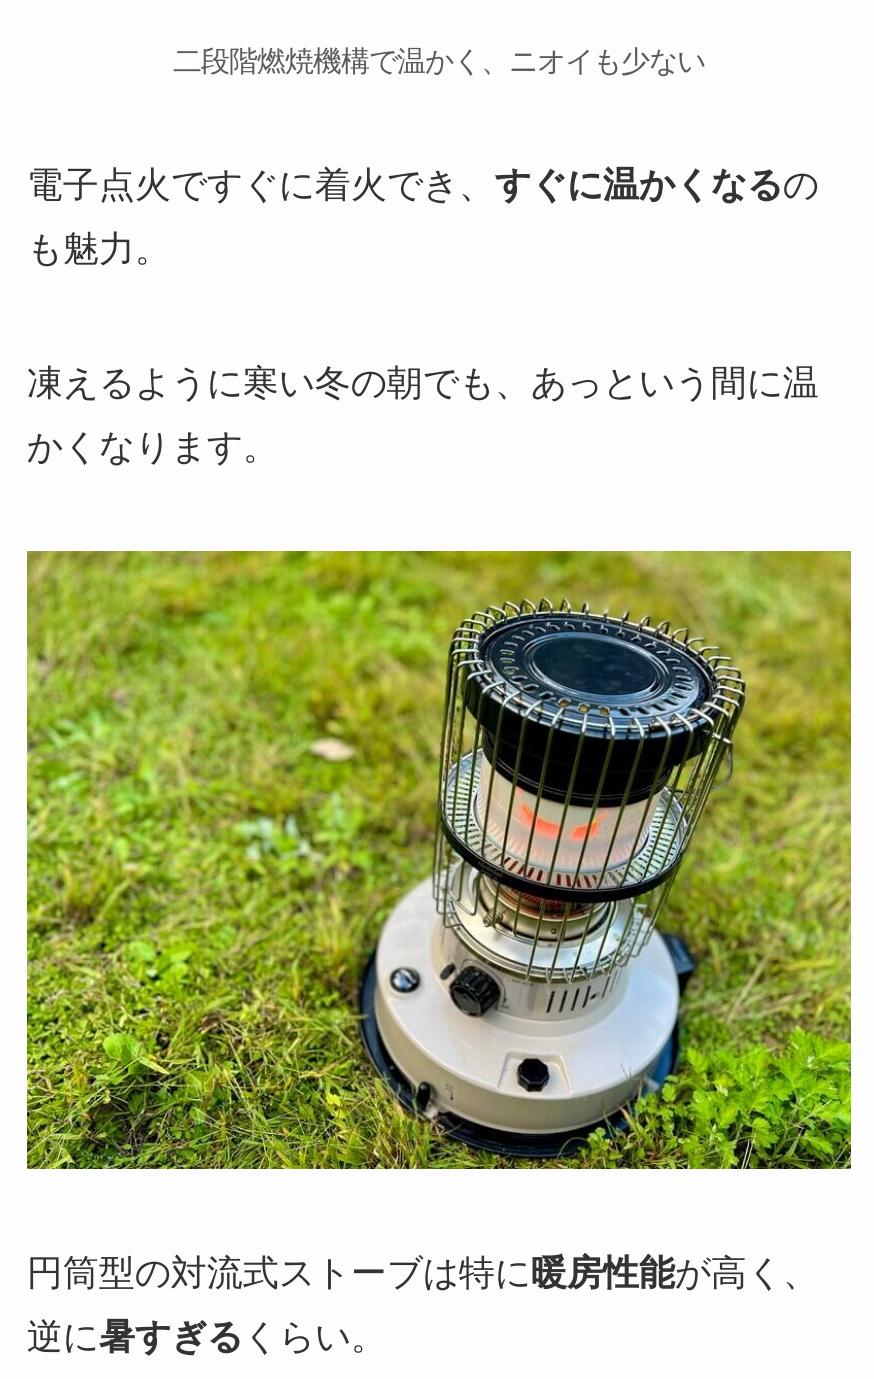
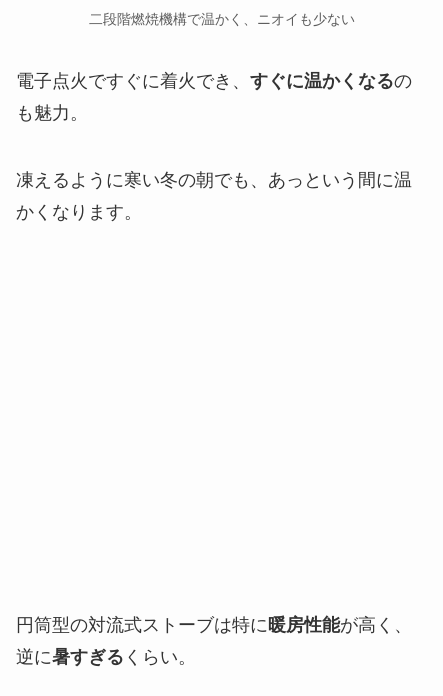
[25,549,853,1171] [image] -> none

